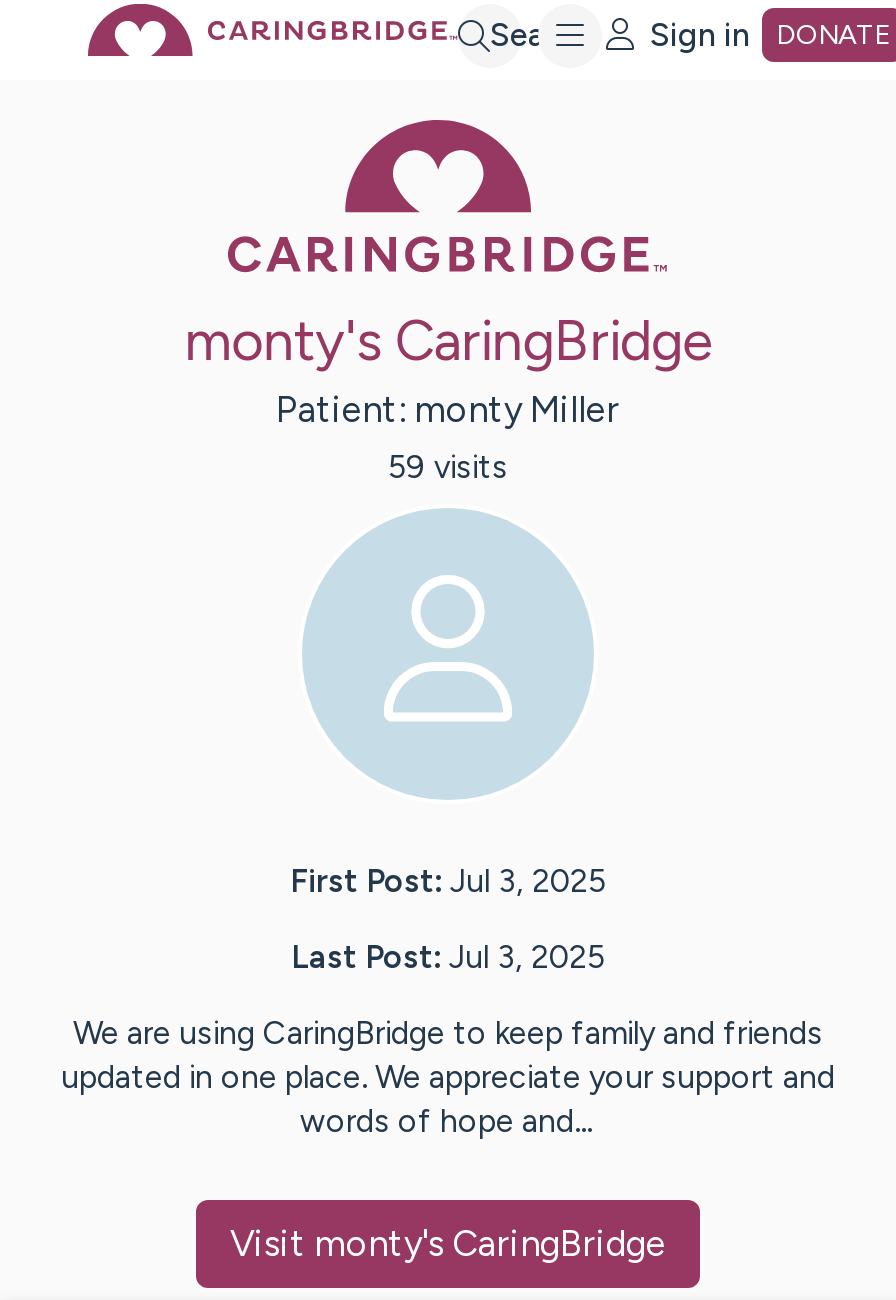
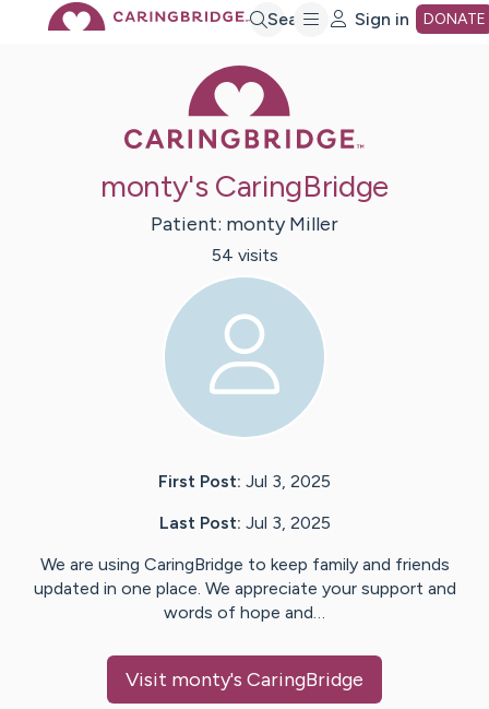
[388,449,508,487] 59 visits -> [211,245,278,266] 54 visits

